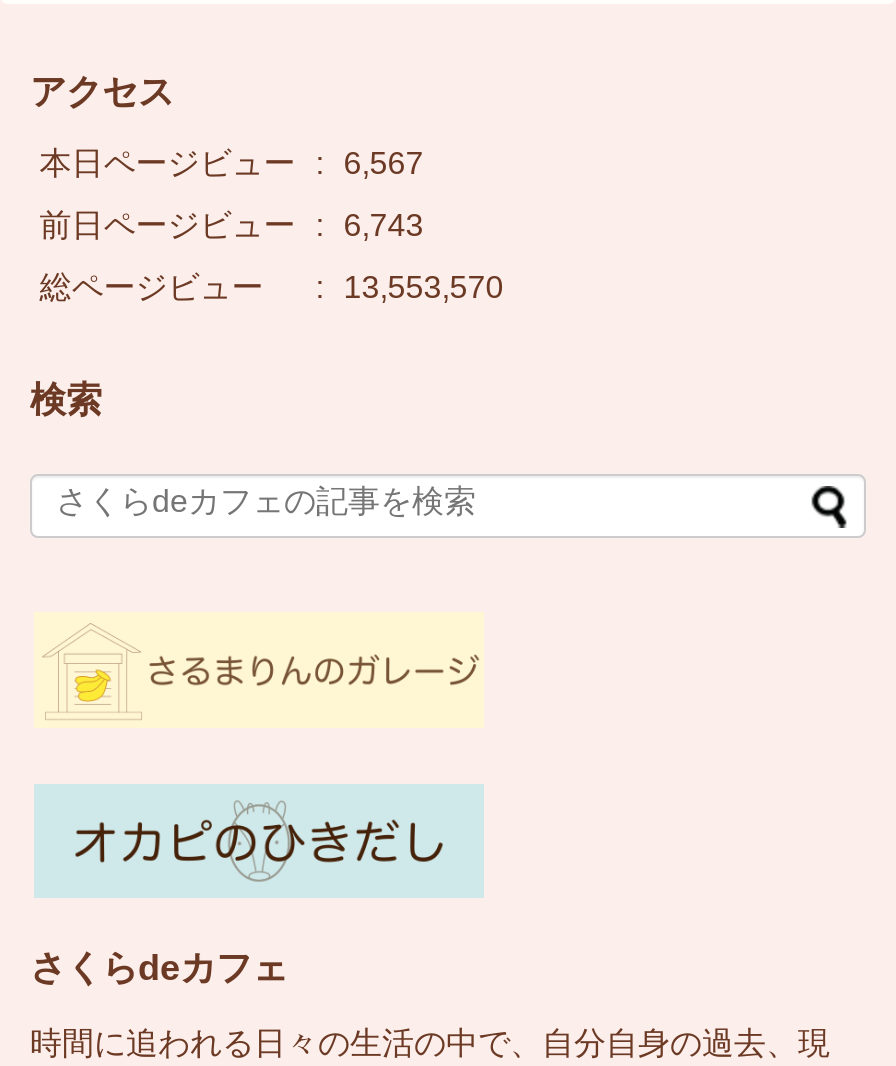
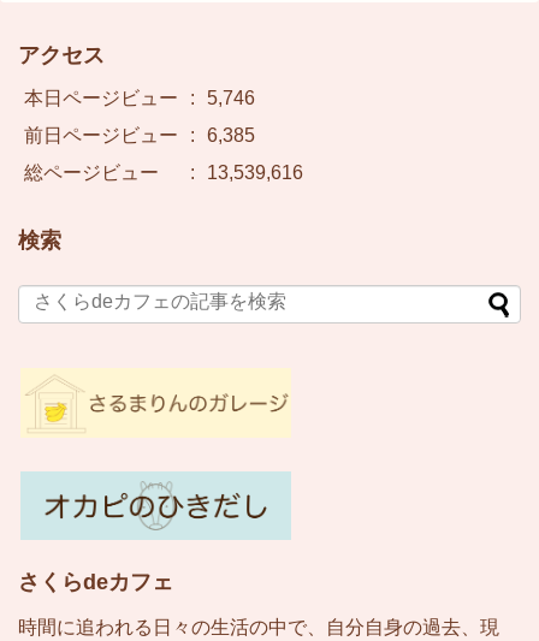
[40,146,424,180] 本日ページビュー : 6,567 -> [24,88,255,108] 本日ページビュー : 5,746
[40,208,424,242] 前日ページビュー : 6,743 -> [24,125,255,146] 前日ページビュー : 6,385
[40,270,504,304] 総ページビュー : 13,553,570 -> [24,162,303,183] 総ページビュー : 13,539,616

